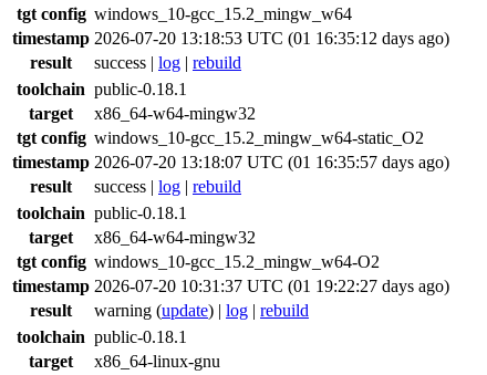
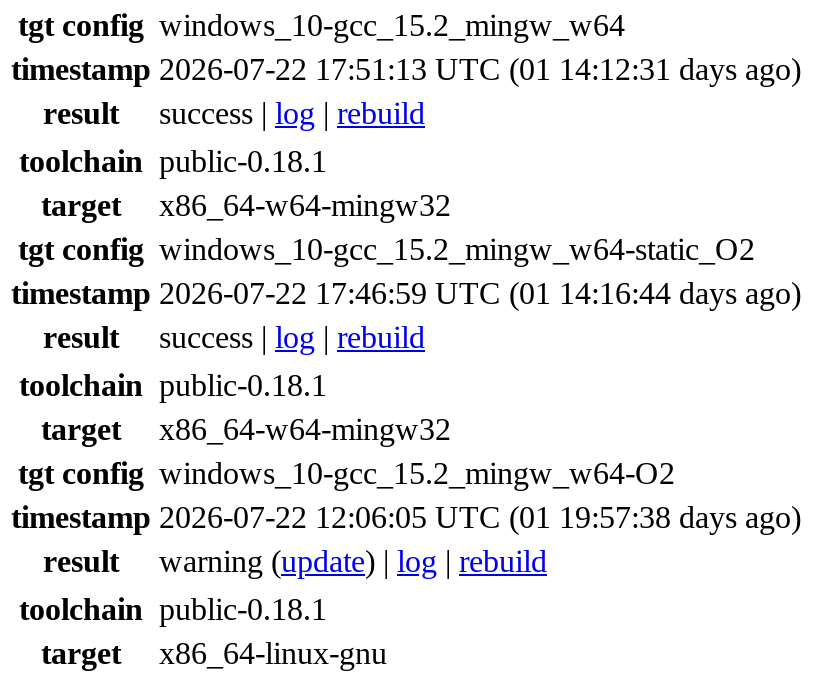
[12,29,449,48] timestamp 2026-07-20 13:18:53 UTC (01 16:35:12 days ago) -> [11,52,801,86] timestamp 2026-07-22 17:51:13 UTC (01 14:12:31 days ago)
[12,153,449,171] timestamp 2026-07-20 13:18:07 UTC (01 16:35:57 days ago) -> [11,276,801,310] timestamp 2026-07-22 17:46:59 UTC (01 14:16:44 days ago)
[12,277,449,295] timestamp 2026-07-20 10:31:37 UTC (01 19:22:27 days ago) -> [11,500,801,534] timestamp 2026-07-22 12:06:05 UTC (01 19:57:38 days ago)

